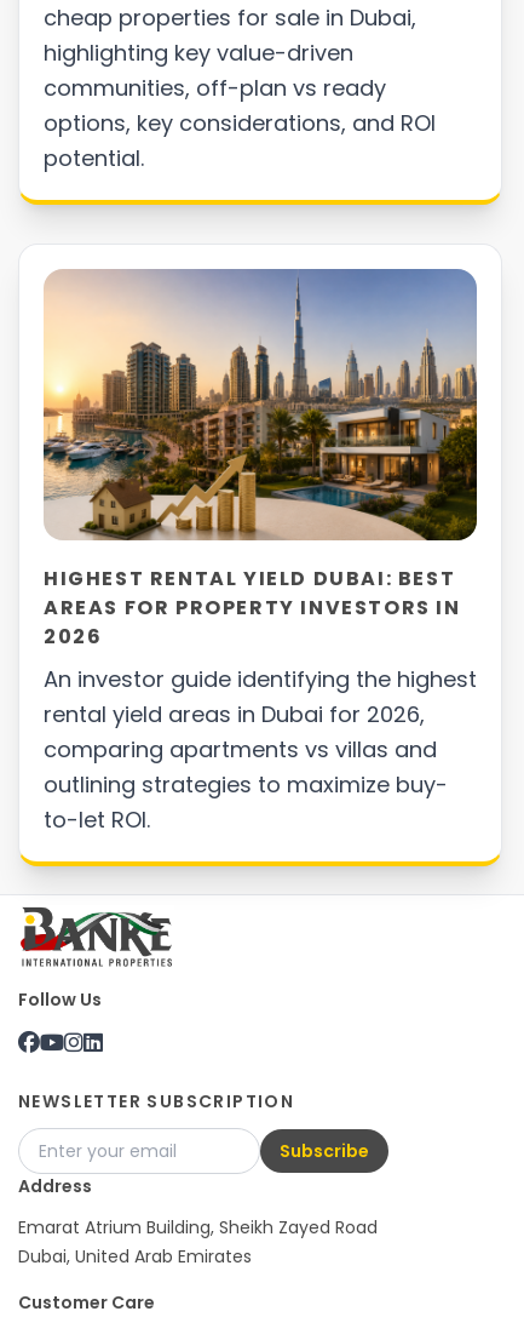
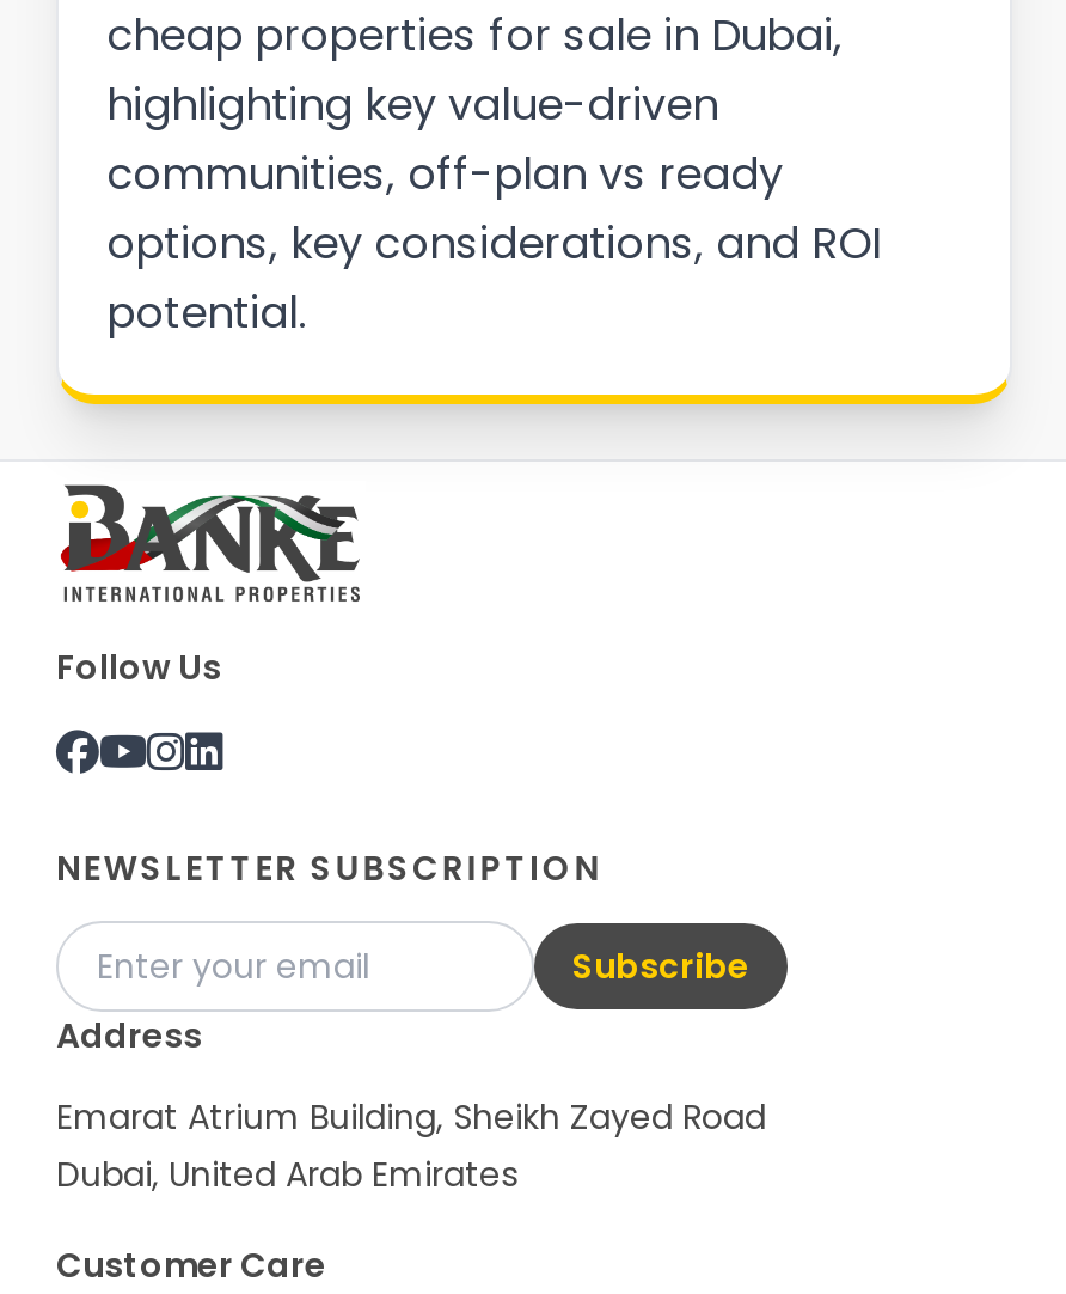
[42,268,478,835] [image] | HIGHEST RENTAL YIELD DUBAI: BEST | AREAS FOR PROPERTY INVESTORS IN | 2026 | An investor guide identifying the highest | rental yield areas in Dubai for 2026, | comparing apartments vs villas and | outlining strategies to maximize buy- | to-let ROI. -> none

